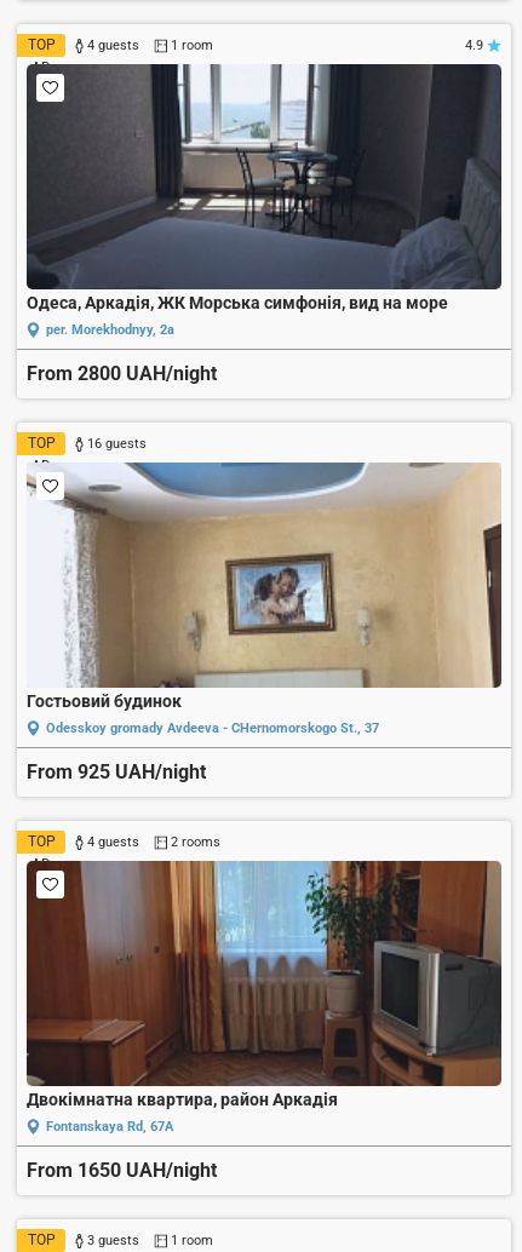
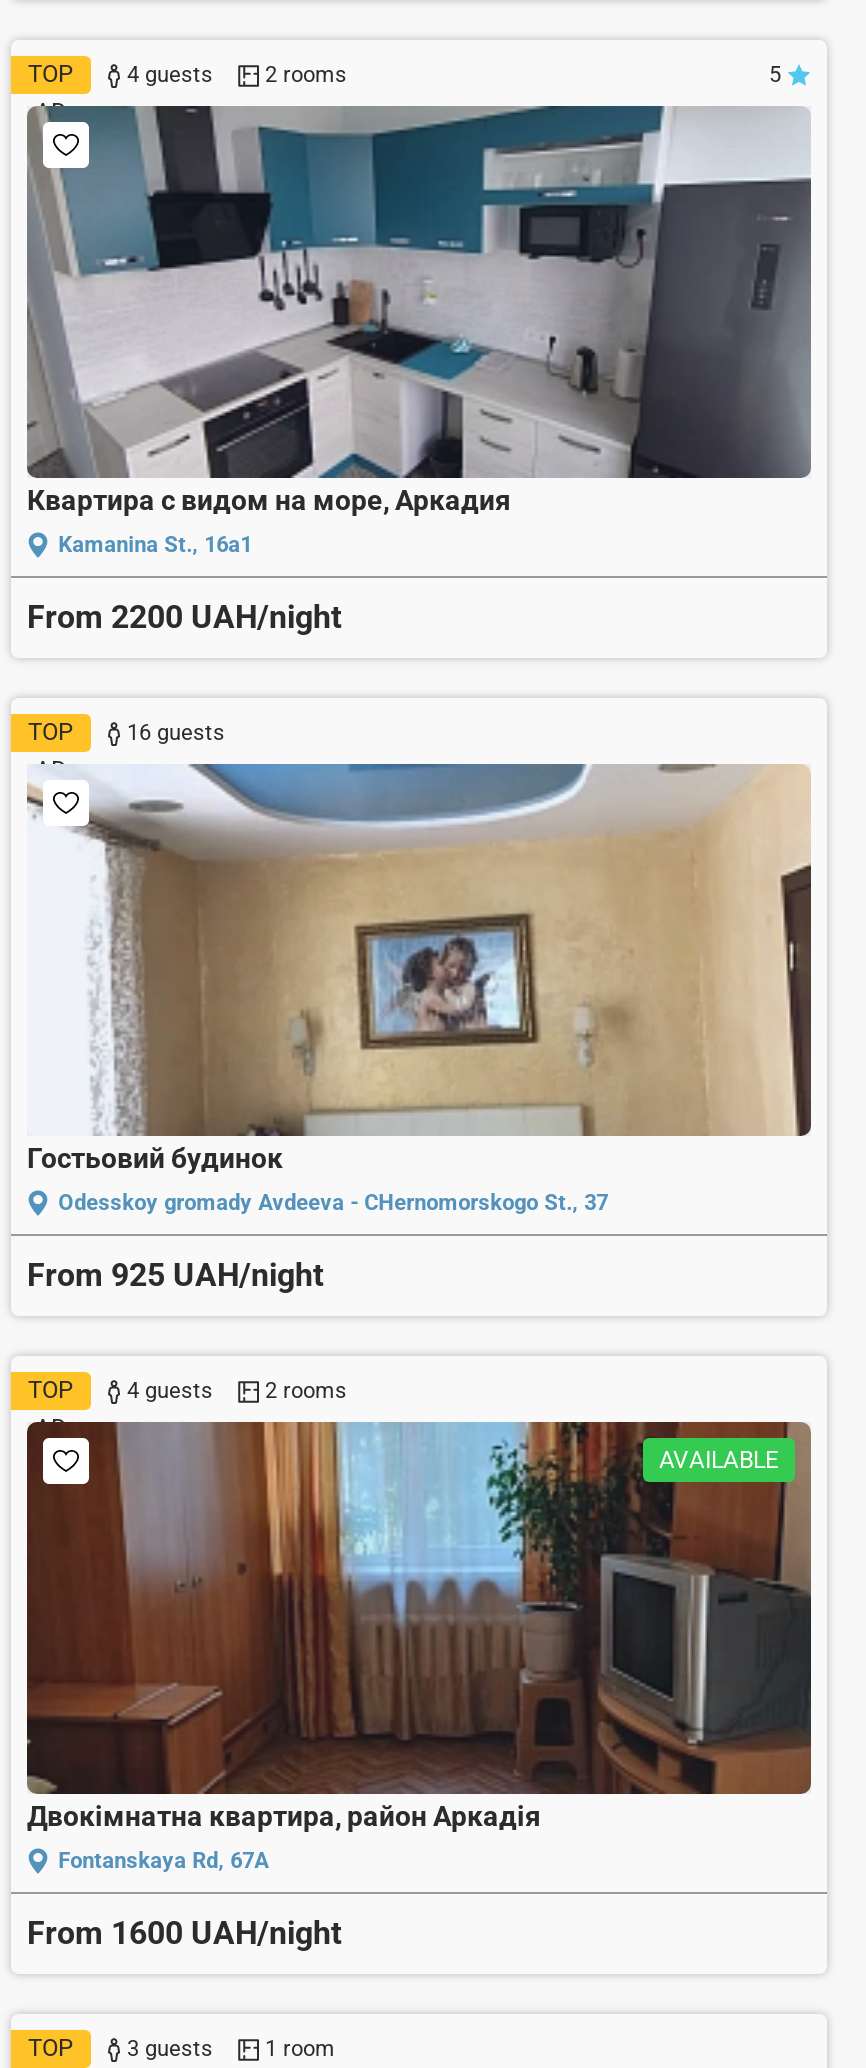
[167,38,483,53] 1 room | 4.9 -> [259,62,781,88] 2 rooms | 5
[27,63,503,312] [image] | Одеса, Аркадія, ЖК Морська симфонія, вид на море -> [27,104,811,516] [image] | Квартира с видом на море, Аркадия
[46,322,174,338] per. Morekhodnyy, 2a -> [58,532,252,558] Kamanina St., 16a1
[27,362,217,385] From 2800 UAH/night -> [27,598,341,636] From 2200 UAH/night
none -> [659,1446,779,1474] AVAILABLE
[27,1159,217,1182] From 1650 UAH/night -> [27,1914,341,1952] From 1600 UAH/night

